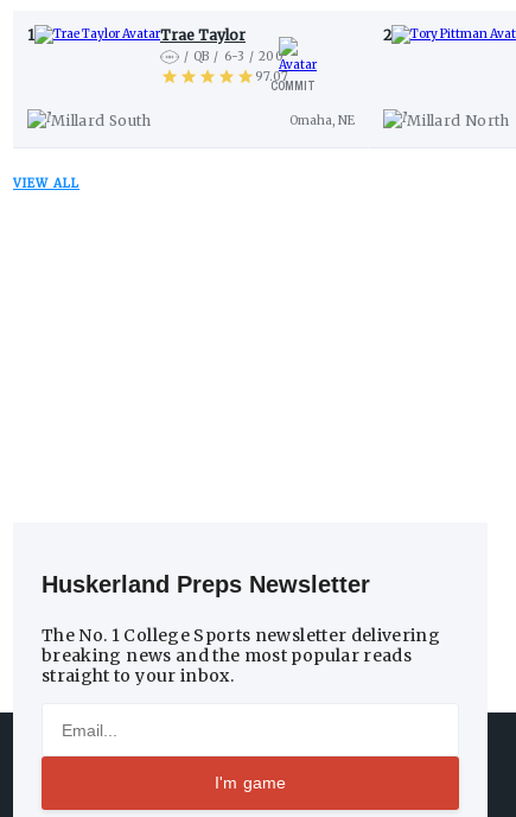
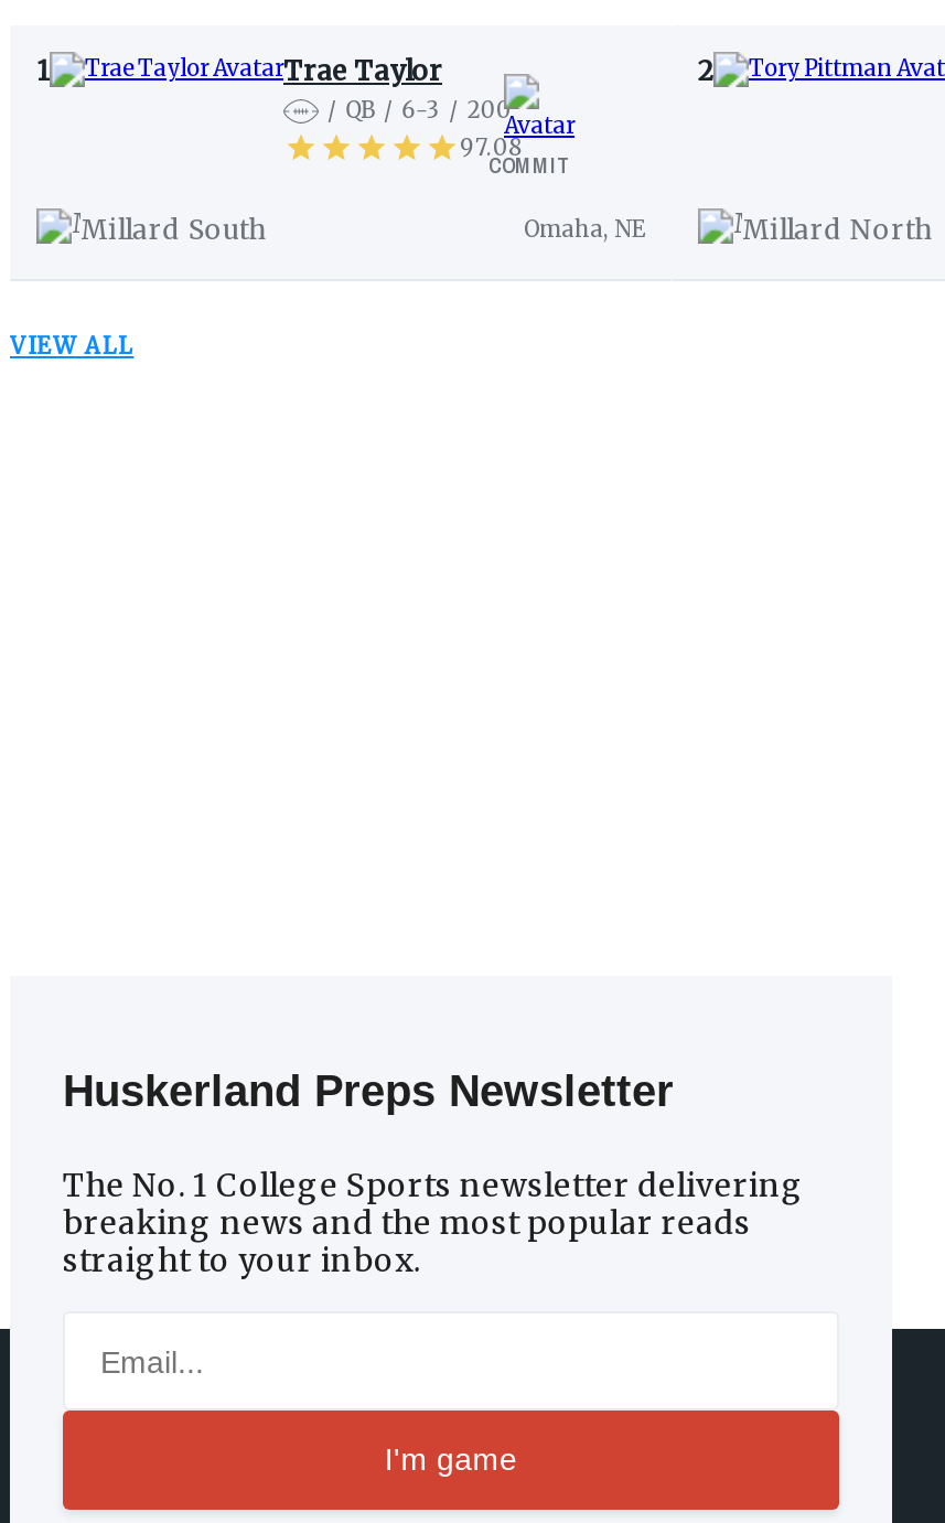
[255,69,288,84] 97.07 -> [460,133,522,162] 97.08

